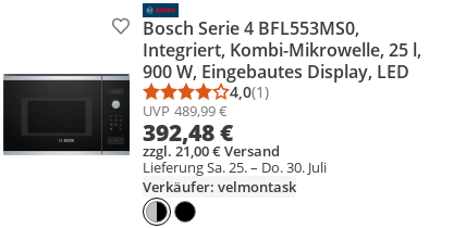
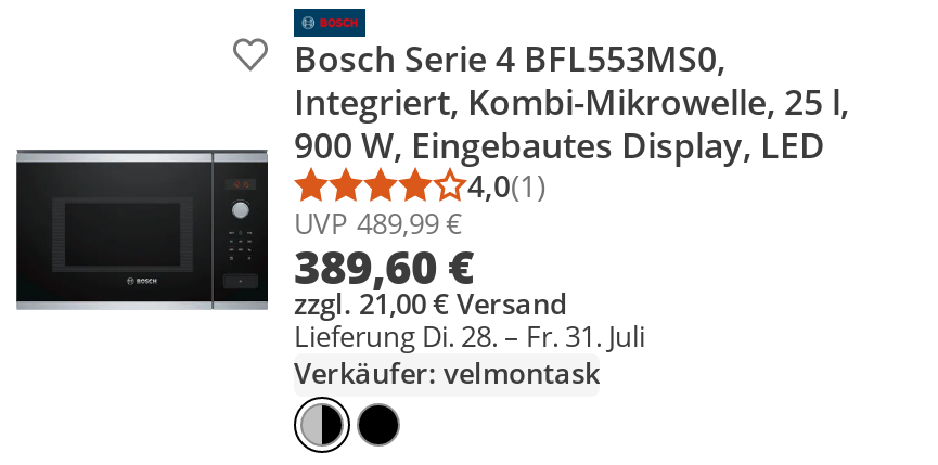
[143,117,233,148] 392,48 € -> [294,236,474,297] 389,60 €
[143,157,327,177] Lieferung Sa. 25. – Do. 30. Juli -> [294,317,645,356] Lieferung Di. 28. – Fr. 31. Juli

